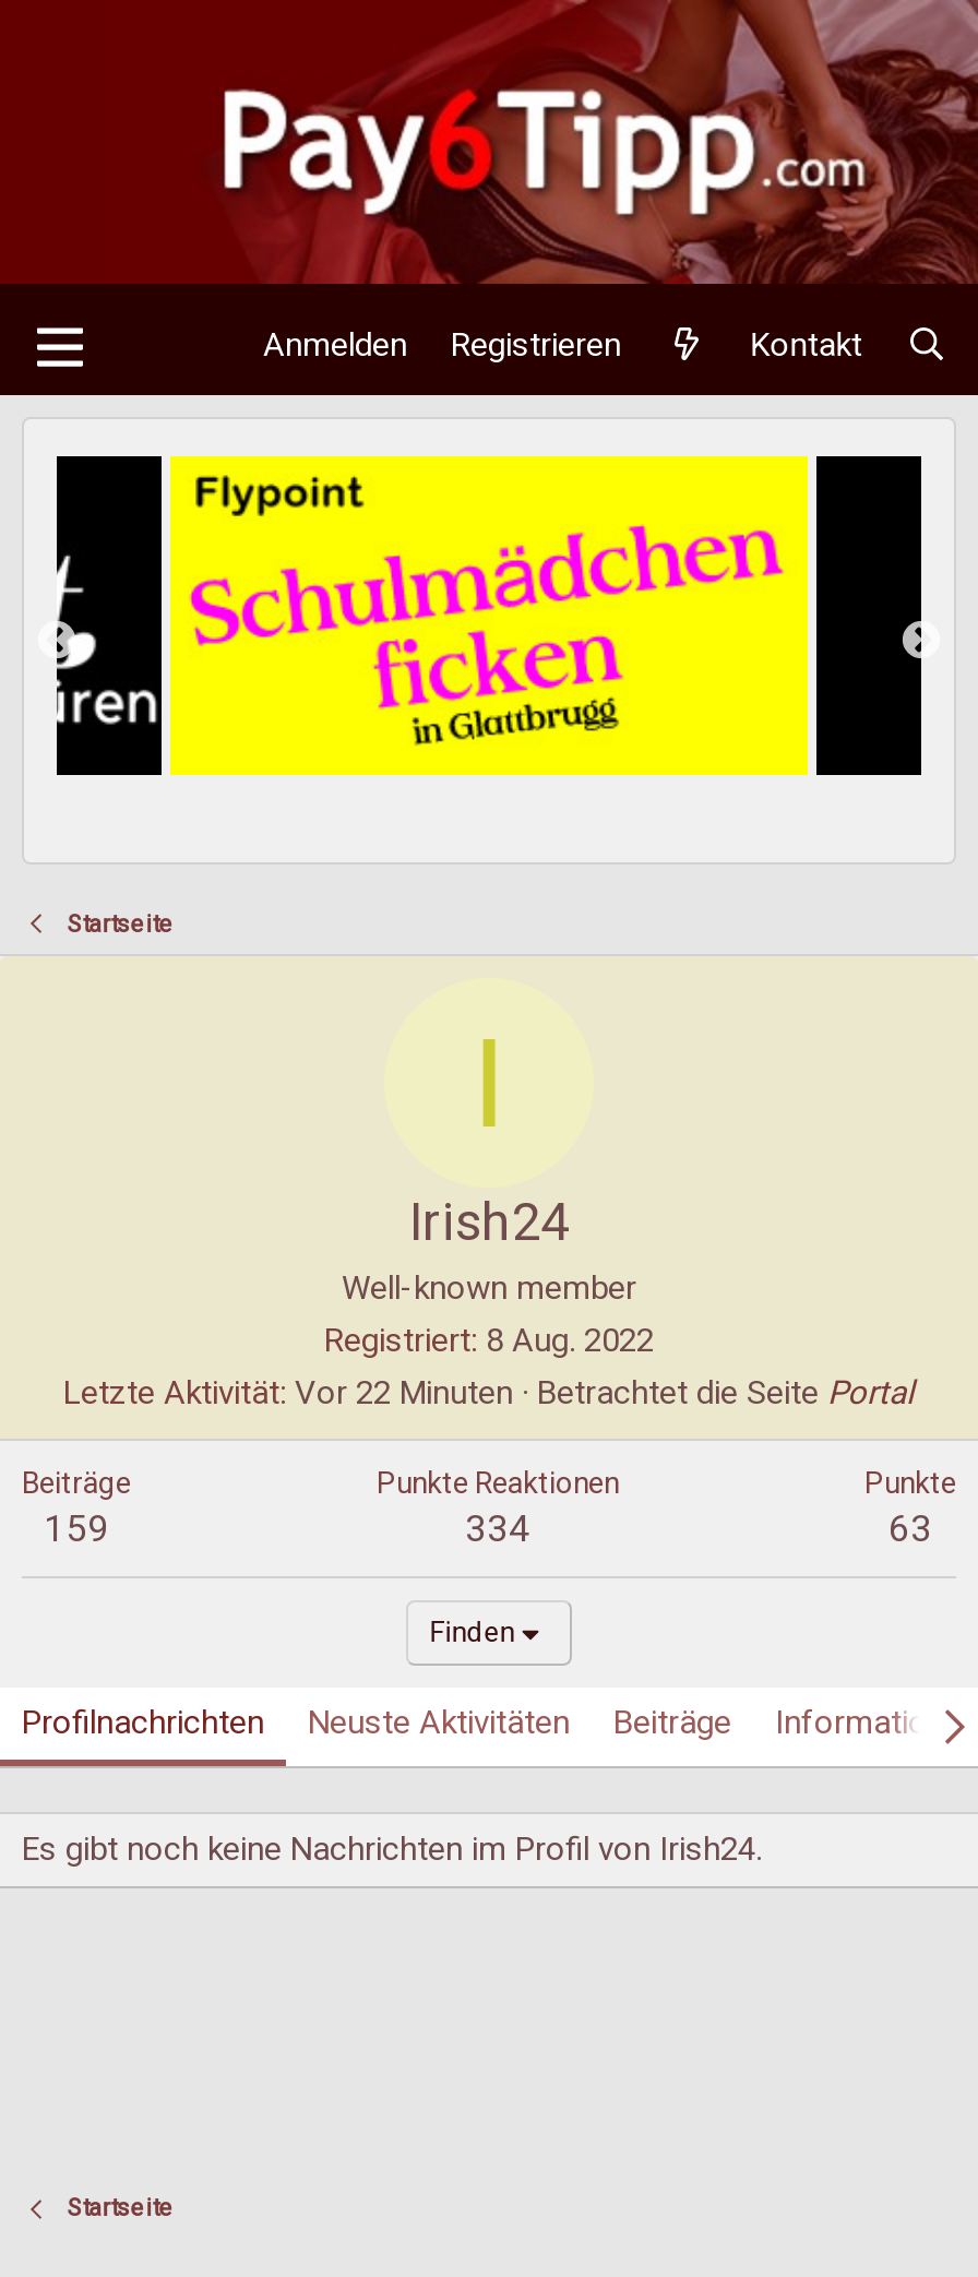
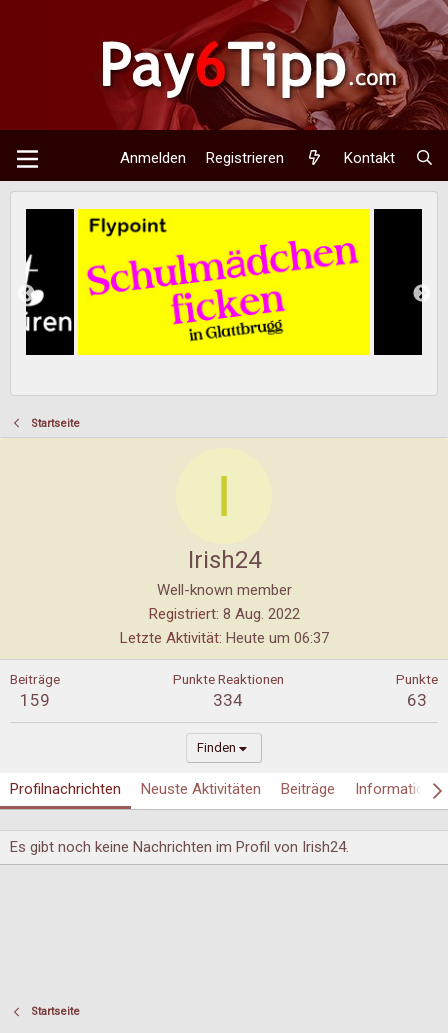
[63,1373,915,1412] Letzte Aktivität Vor 22 Minuten · Betrachtet die Seite Portal -> [119,629,328,647] Letzte Aktivität Heute um 06:37

